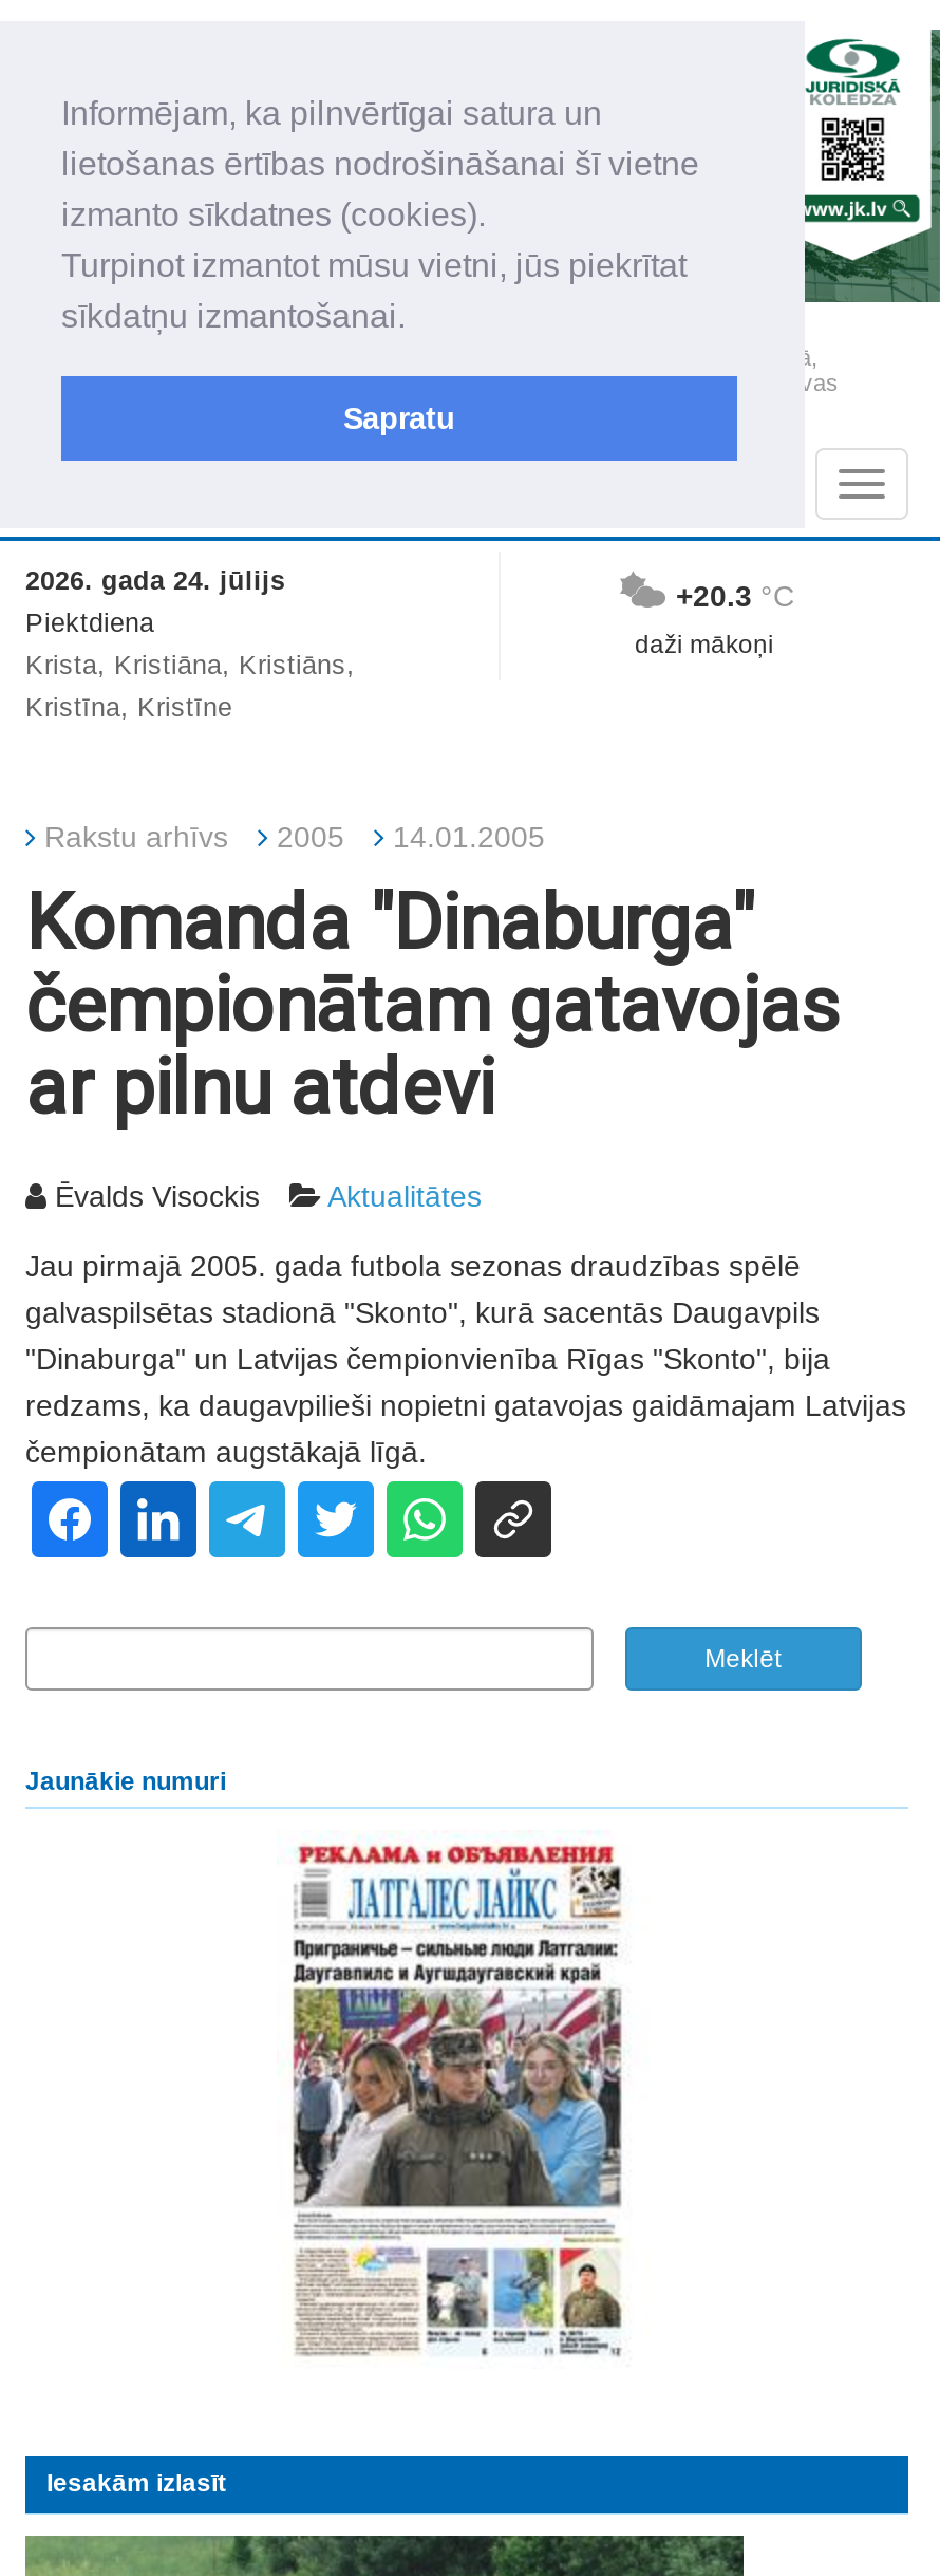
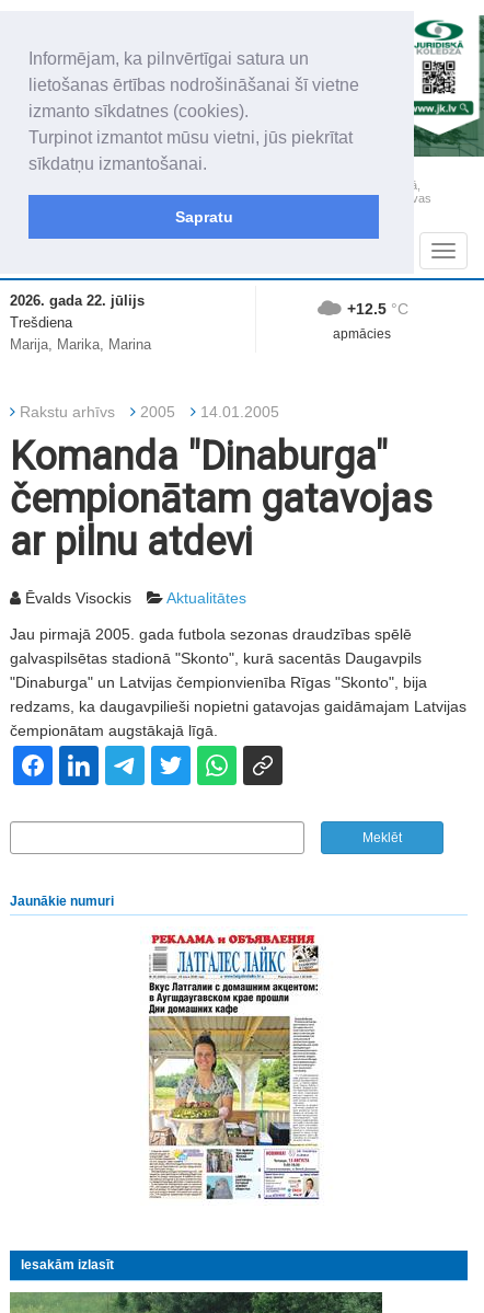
[25,567,355,723] 2026. gada 24. jūlijs | Piektdiena | Krista, Kristiāna, Kristiāns, | Kristīna, Kristīne -> [10,294,151,353] 2026. gada 22. jūlijs | Trešdiena | Marija, Marika, Marina
[676,580,794,613] +20.3 °C -> [347,300,408,318] +12.5 °C
[635,630,774,660] daži mākoņi -> [333,327,391,342] apmācies
[292,1940,623,2356] [image] -> [149,981,319,1200] [image]

